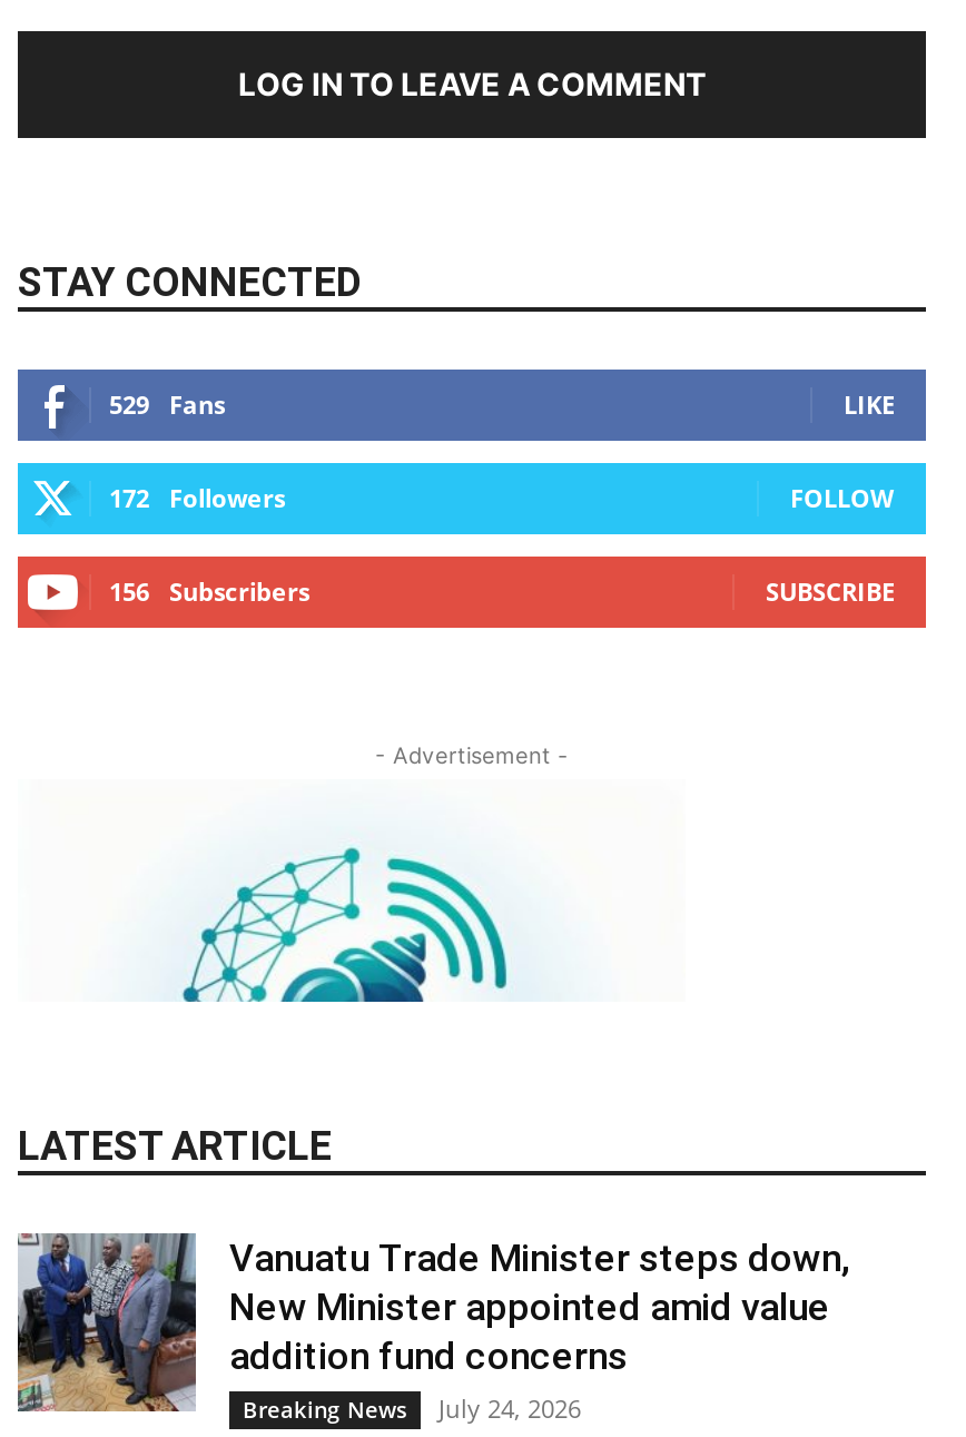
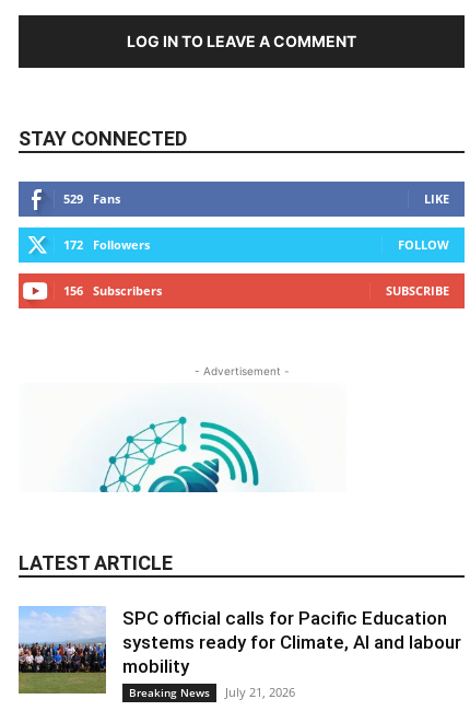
[16,1231,850,1411] [image] | Vanuatu Trade Minister steps down, | New Minister appointed amid value | addition fund concerns -> [17,606,461,695] [image] | SPC official calls for Pacific Education | systems ready for Climate, AI and labour | mobility
[243,1391,581,1425] Breaking News July 24, 2026 -> [129,684,295,700] Breaking News July 21, 2026

